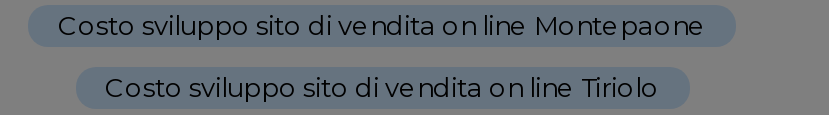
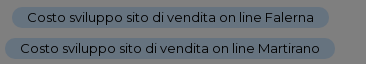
[58,8,706,40] Costo sviluppo sito di vendita on line Montepaone -> [26,9,313,25] Costo sviluppo sito di vendita on line Falerna
[105,70,659,102] Costo sviluppo sito di vendita on line Tiriolo -> [20,40,320,56] Costo sviluppo sito di vendita on line Martirano

